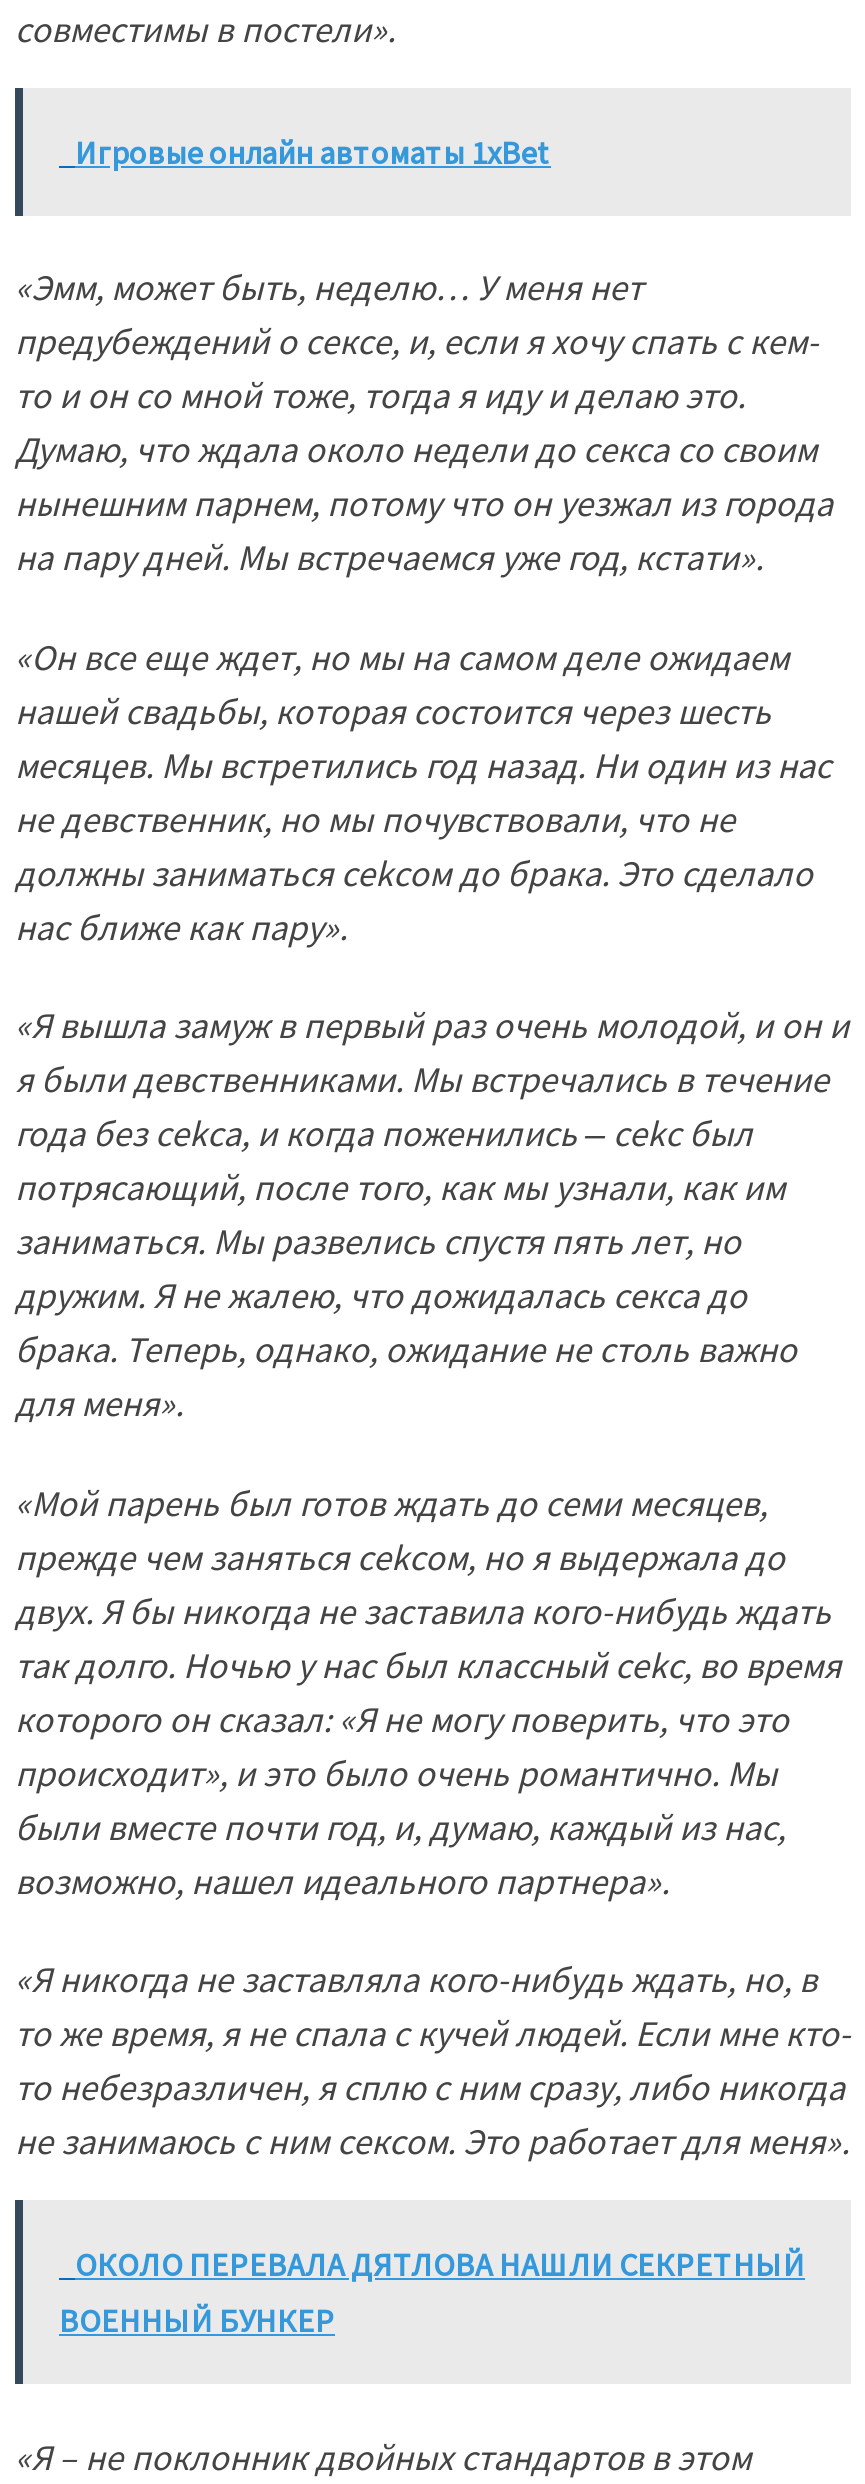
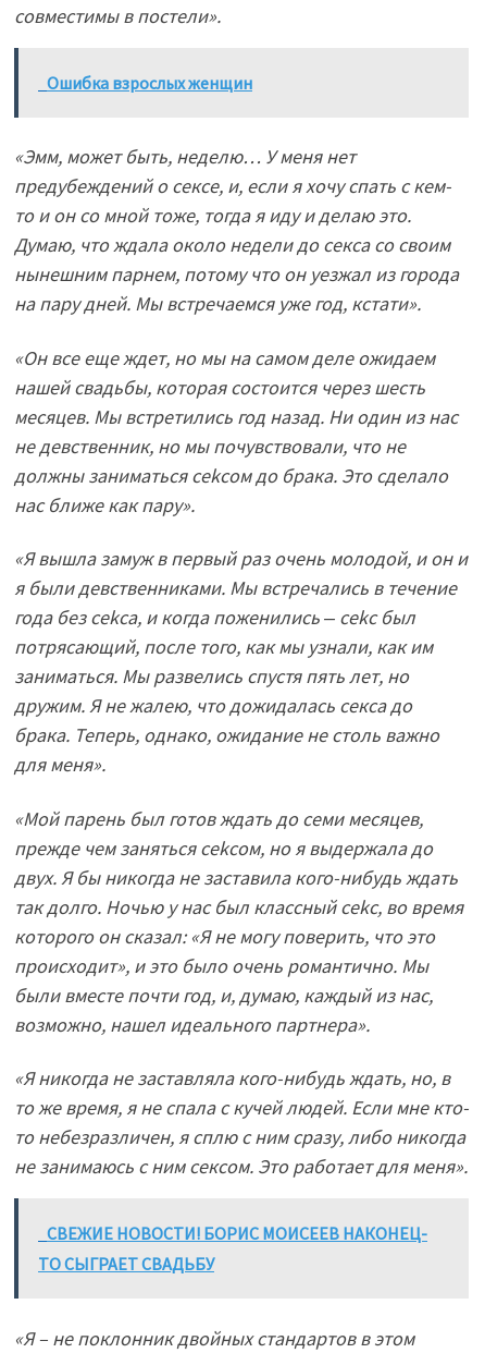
[75,132,551,172] Игровые онлайн автоматы 1xBet -> [47,72,252,94] Ошибка взрослых женщин
[59,2245,805,2341] ОКОЛО ПЕРЕВАЛА ДЯТЛОВА НАШЛИ СЕКРЕТНЫЙ | ВОЕННЫЙ БУНКЕР -> [38,1223,427,1275] СВЕЖИЕ НОВОСТИ! БОРИС МОИСЕЕВ НАКОНЕЦ- | ТО СЫГРАЕТ СВАДЬБУ

